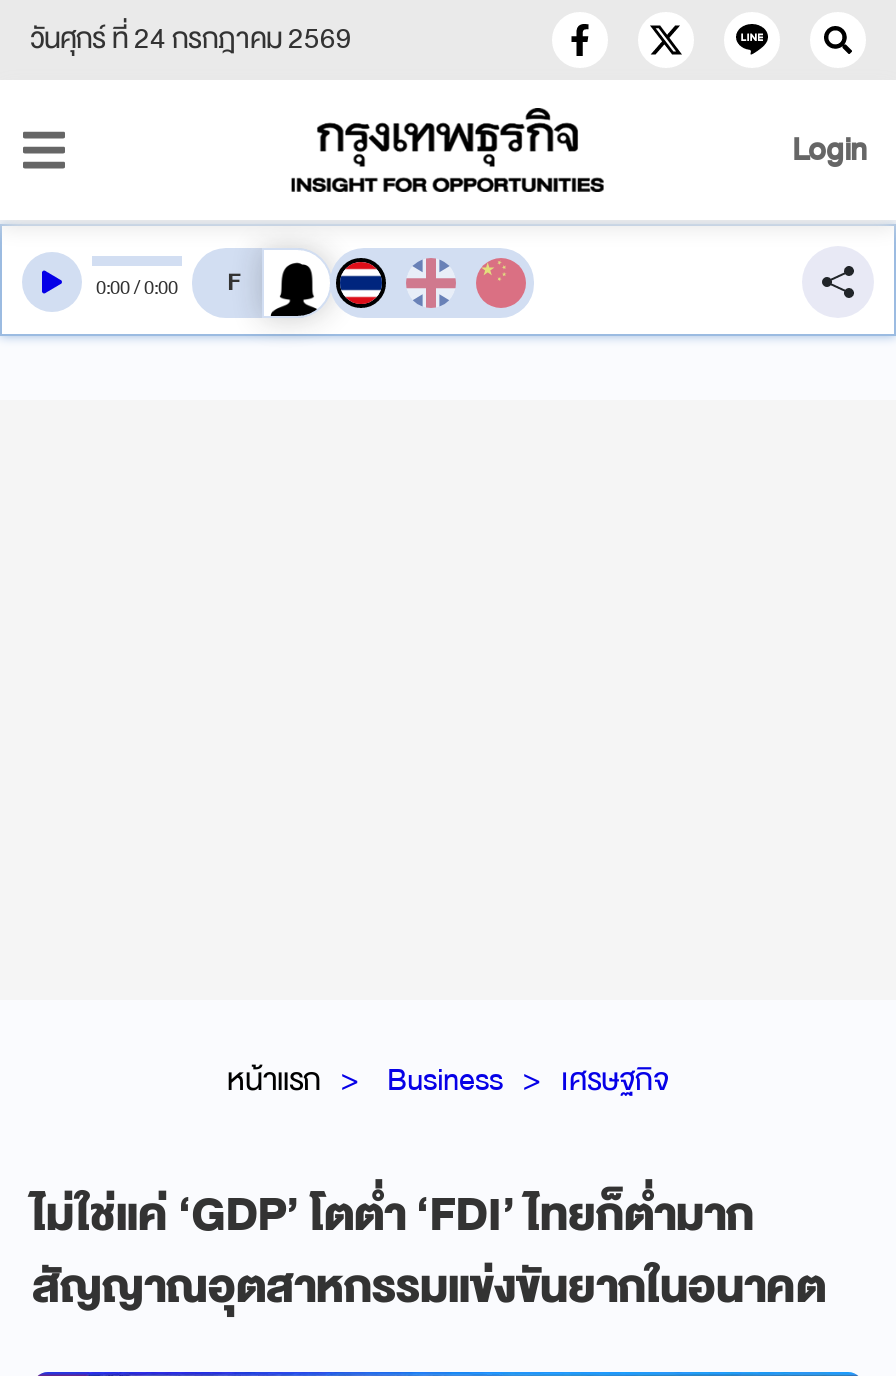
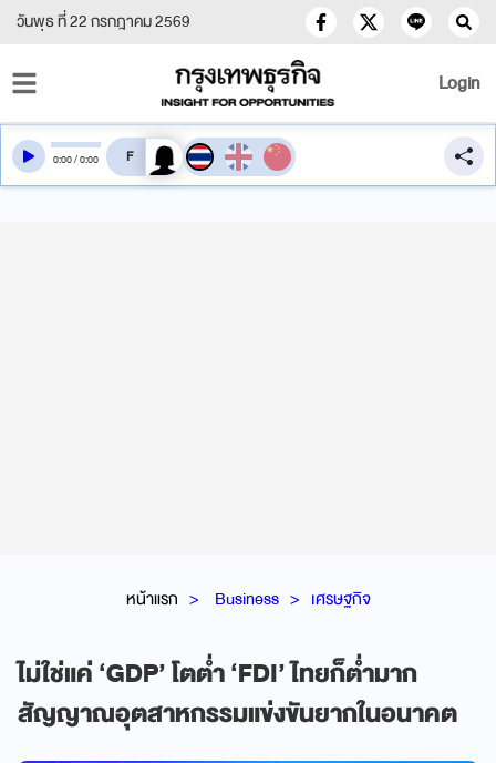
[30,14,352,64] วันศุกร์ ที่ 24 กรกฎาคม 2569 -> [17,8,190,35] วันพุธ ที่ 22 กรกฎาคม 2569

